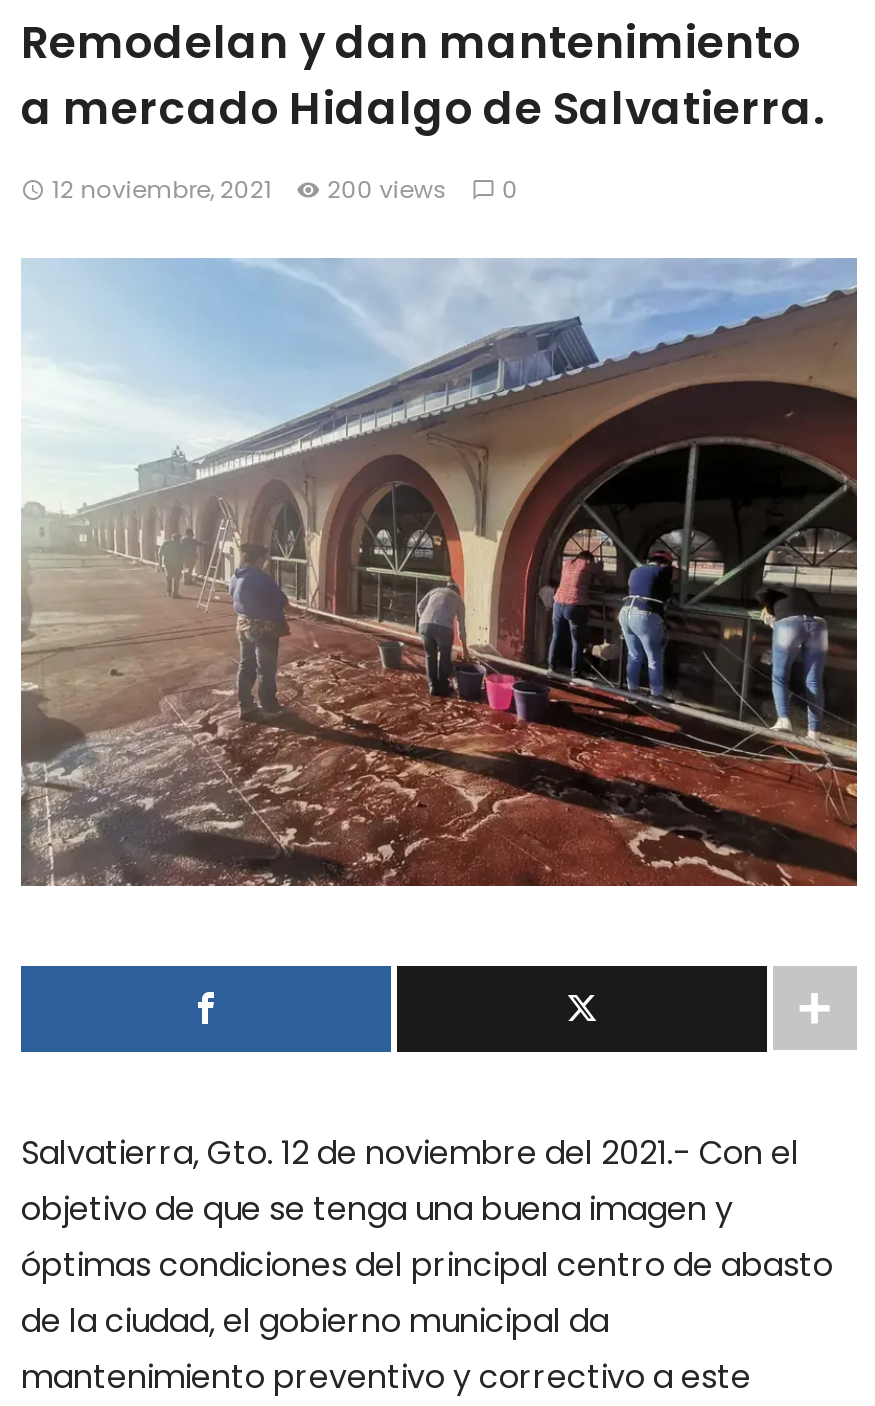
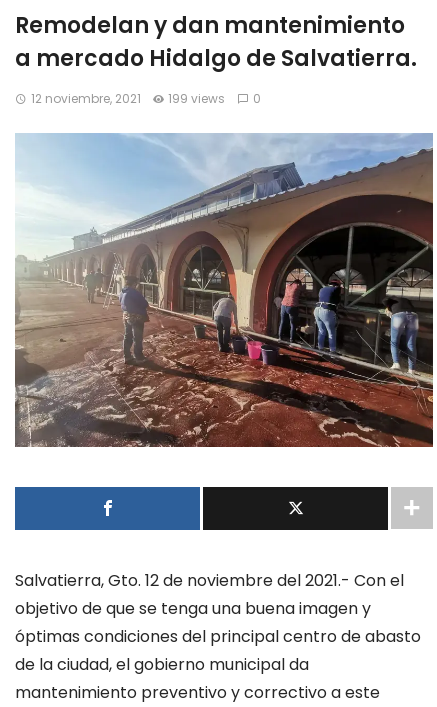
[52,172,519,206] 12 noviembre, 2021 200 views 0 -> [31,90,261,107] 12 noviembre, 2021 199 views 0

